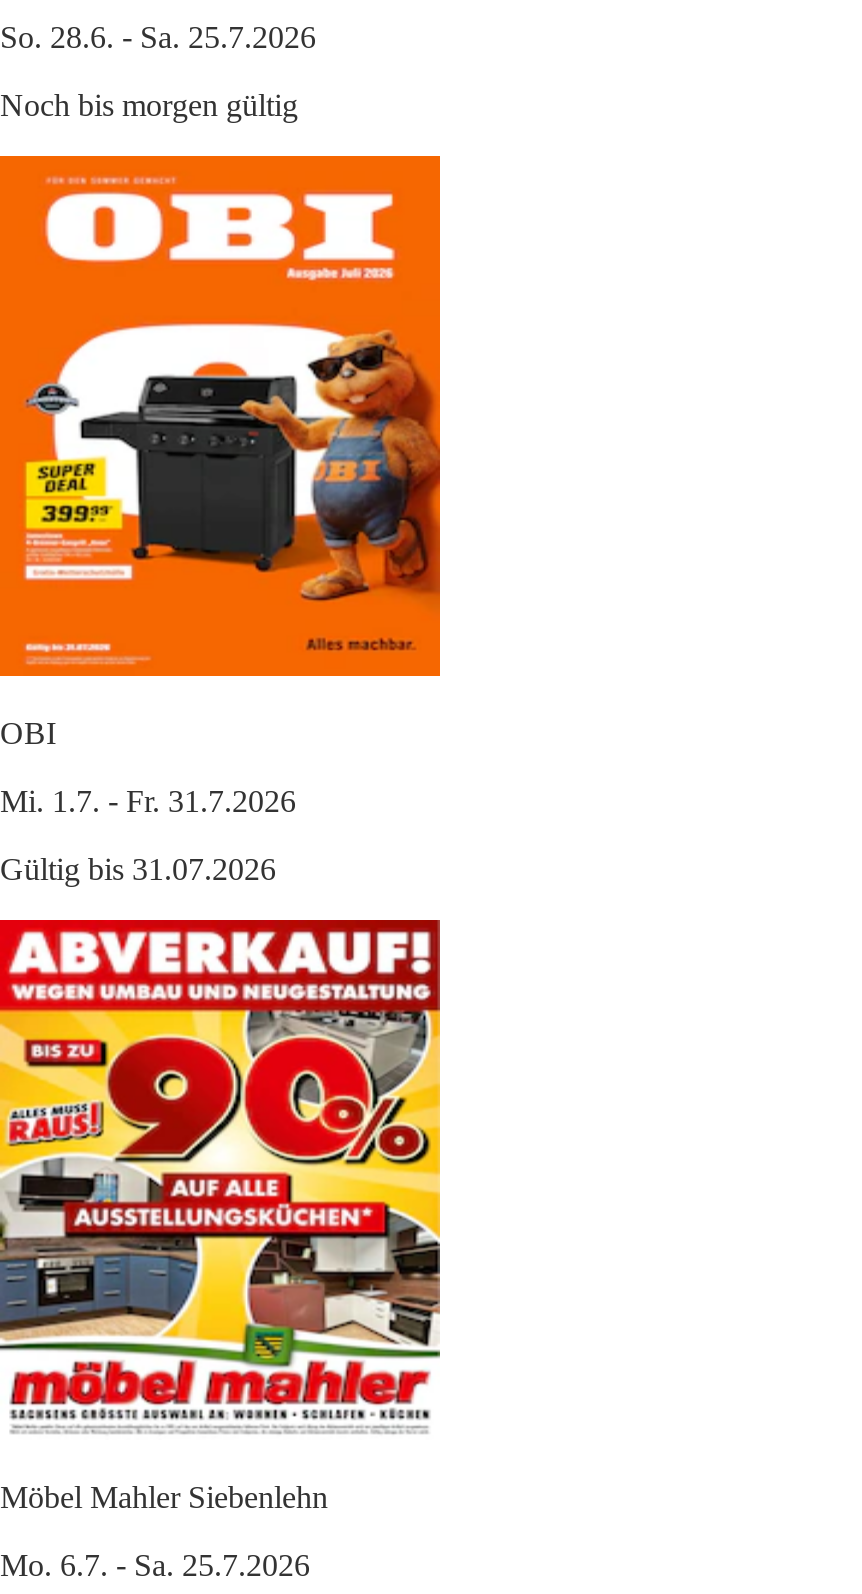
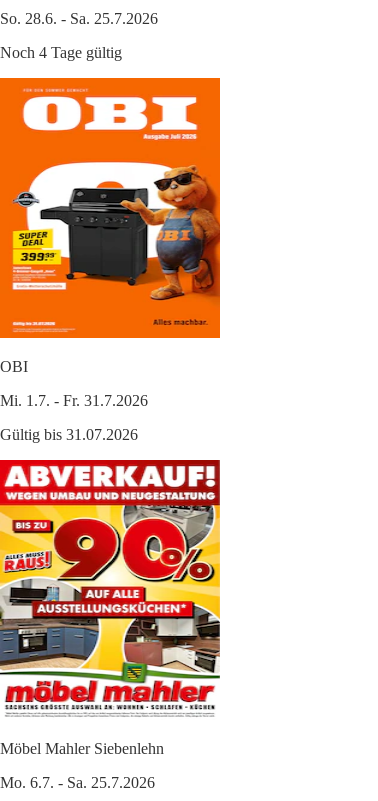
[0,88,298,122] Noch bis morgen gültig -> [0,44,122,61] Noch 4 Tage gültig

